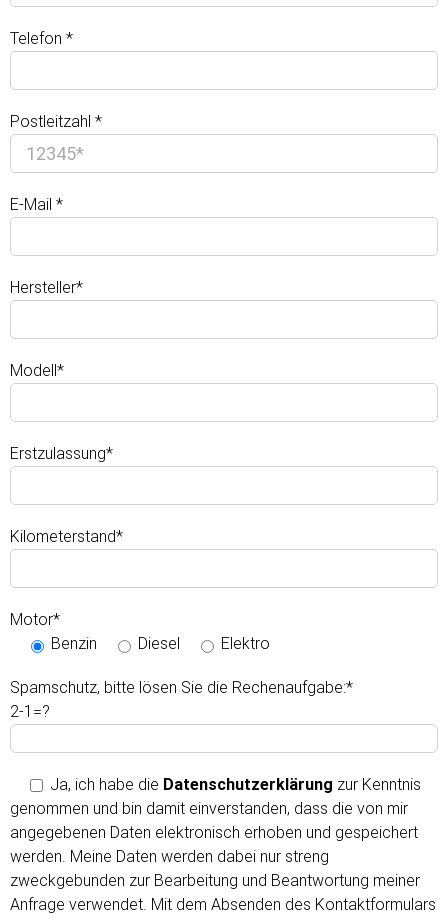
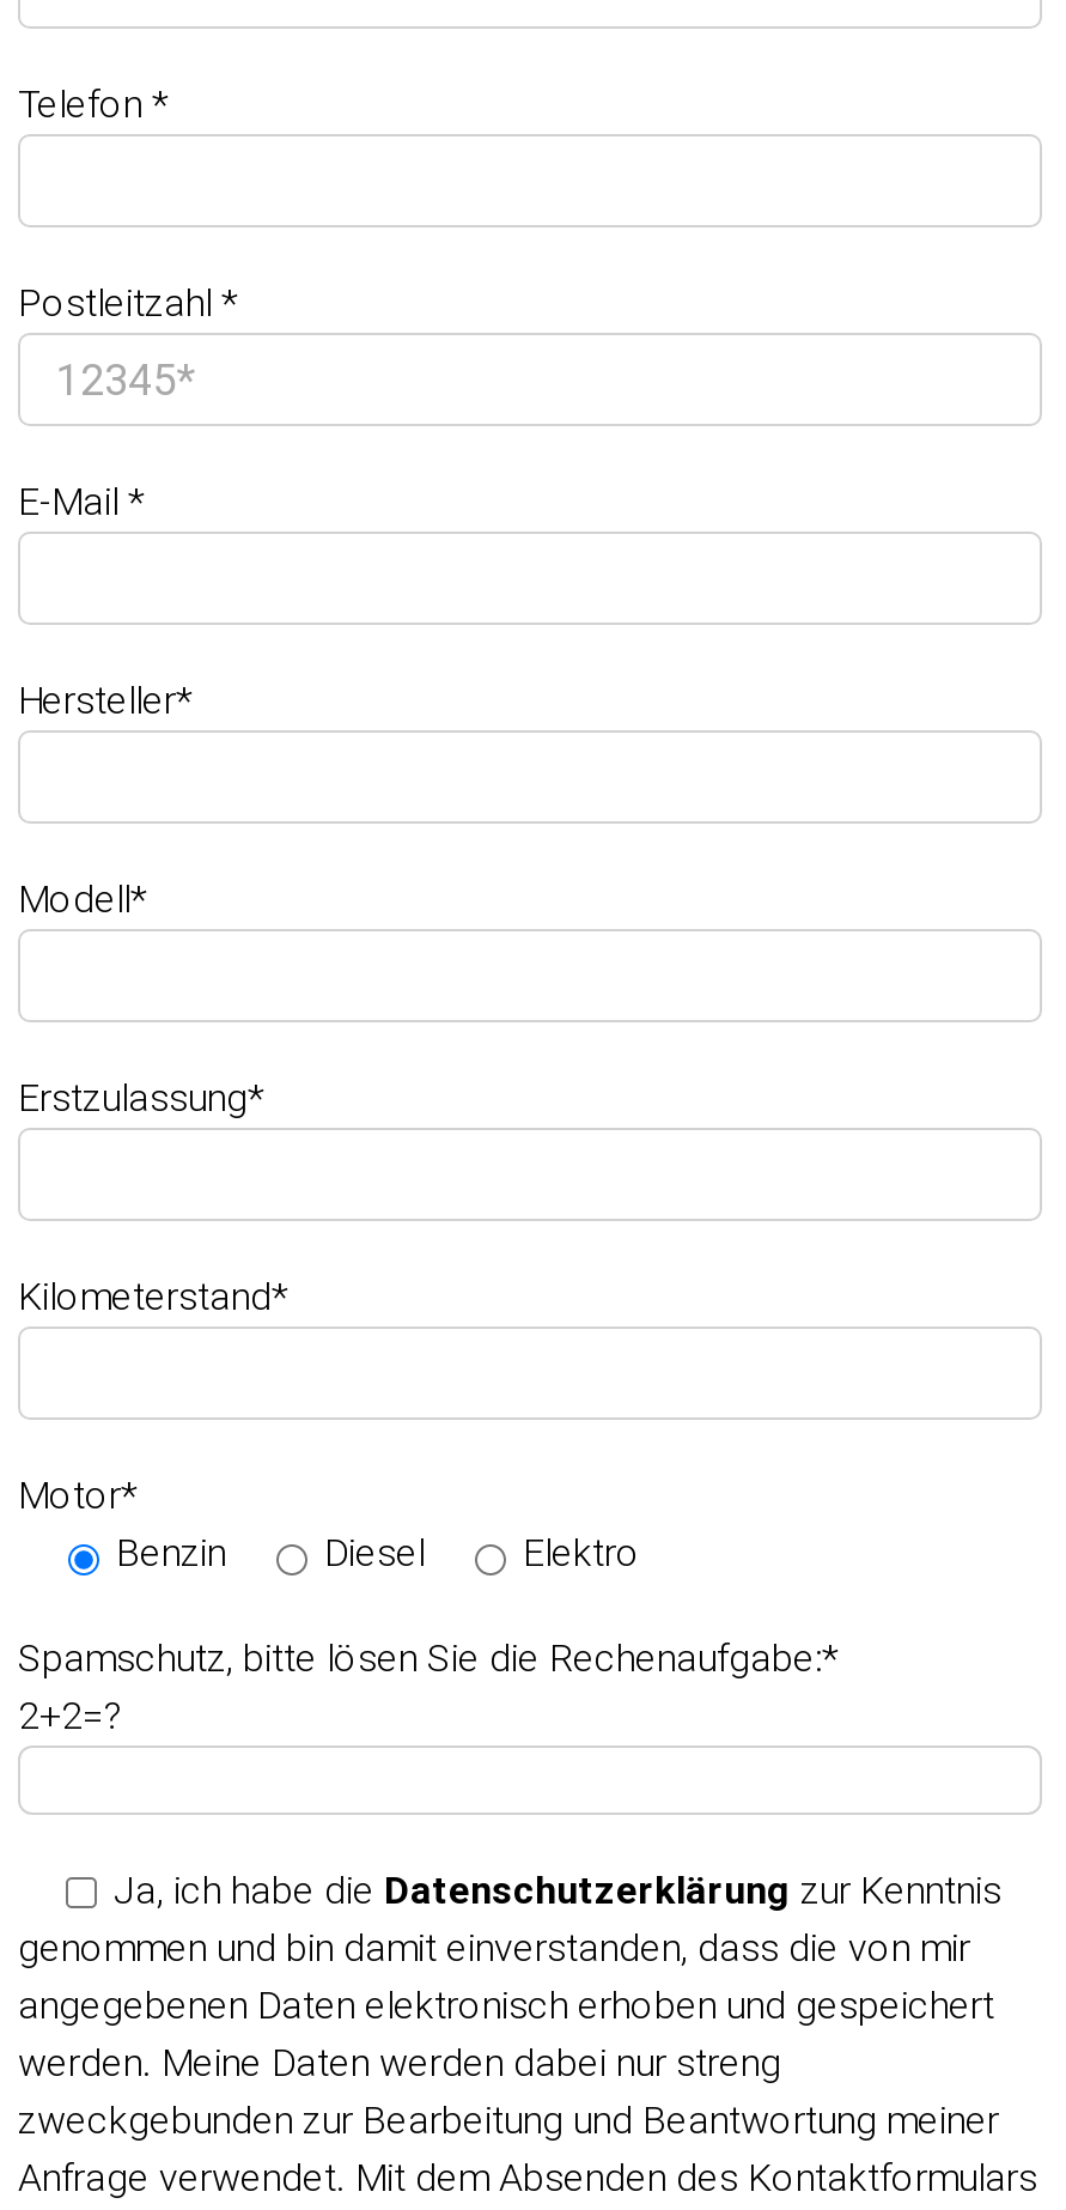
[10,702,50,721] 2-1=? -> [18,1693,123,1738] 2+2=?

